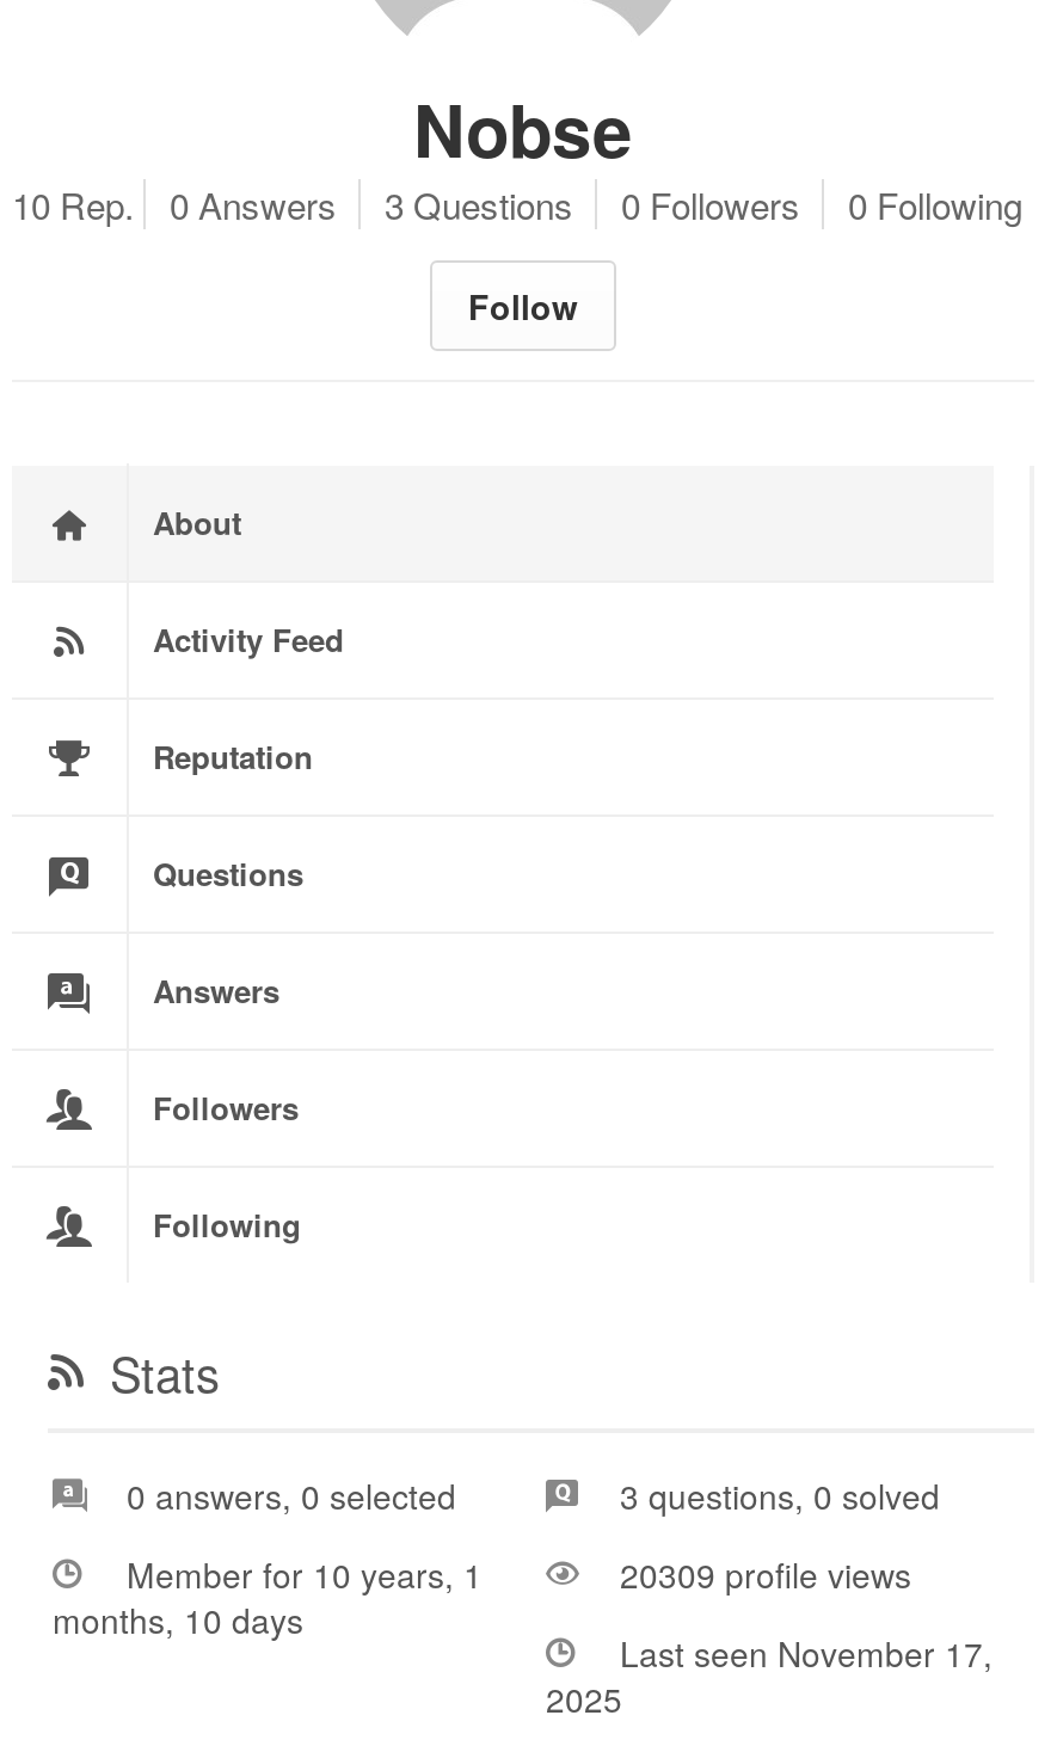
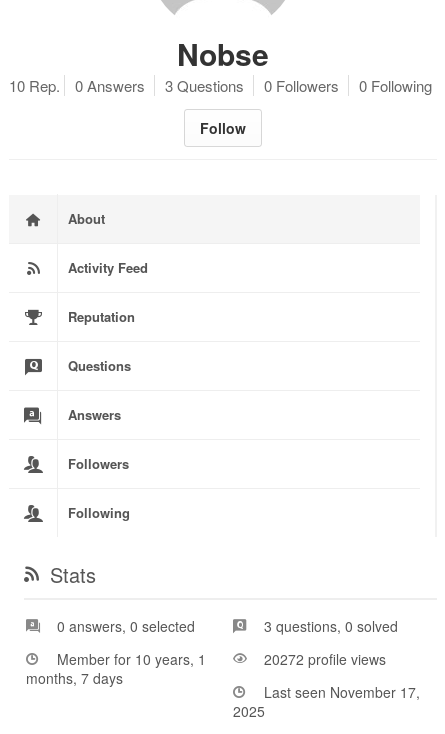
[610,1549,911,1597] 20309 profile views -> [259,649,385,669] 20272 profile views
[53,1595,303,1643] months, 10 days -> [26,668,123,688] months, 7 days

